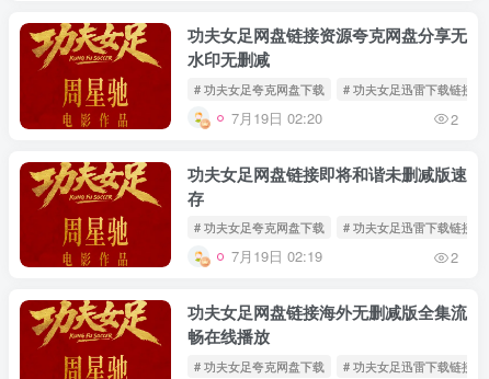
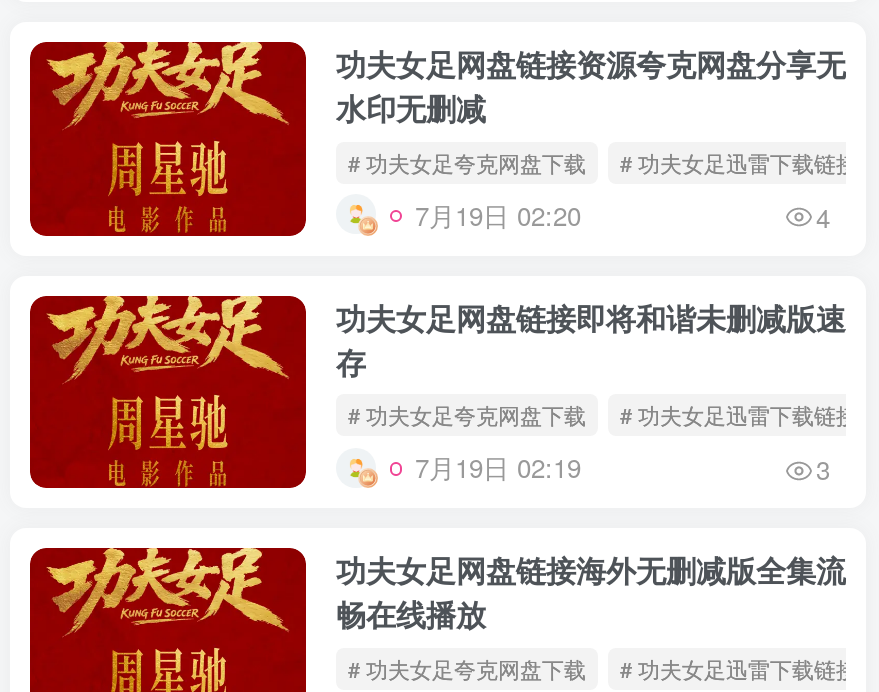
[451,108,458,129] 2 -> [816,197,830,235] 4
[451,247,458,267] 2 -> [816,450,830,488] 3

